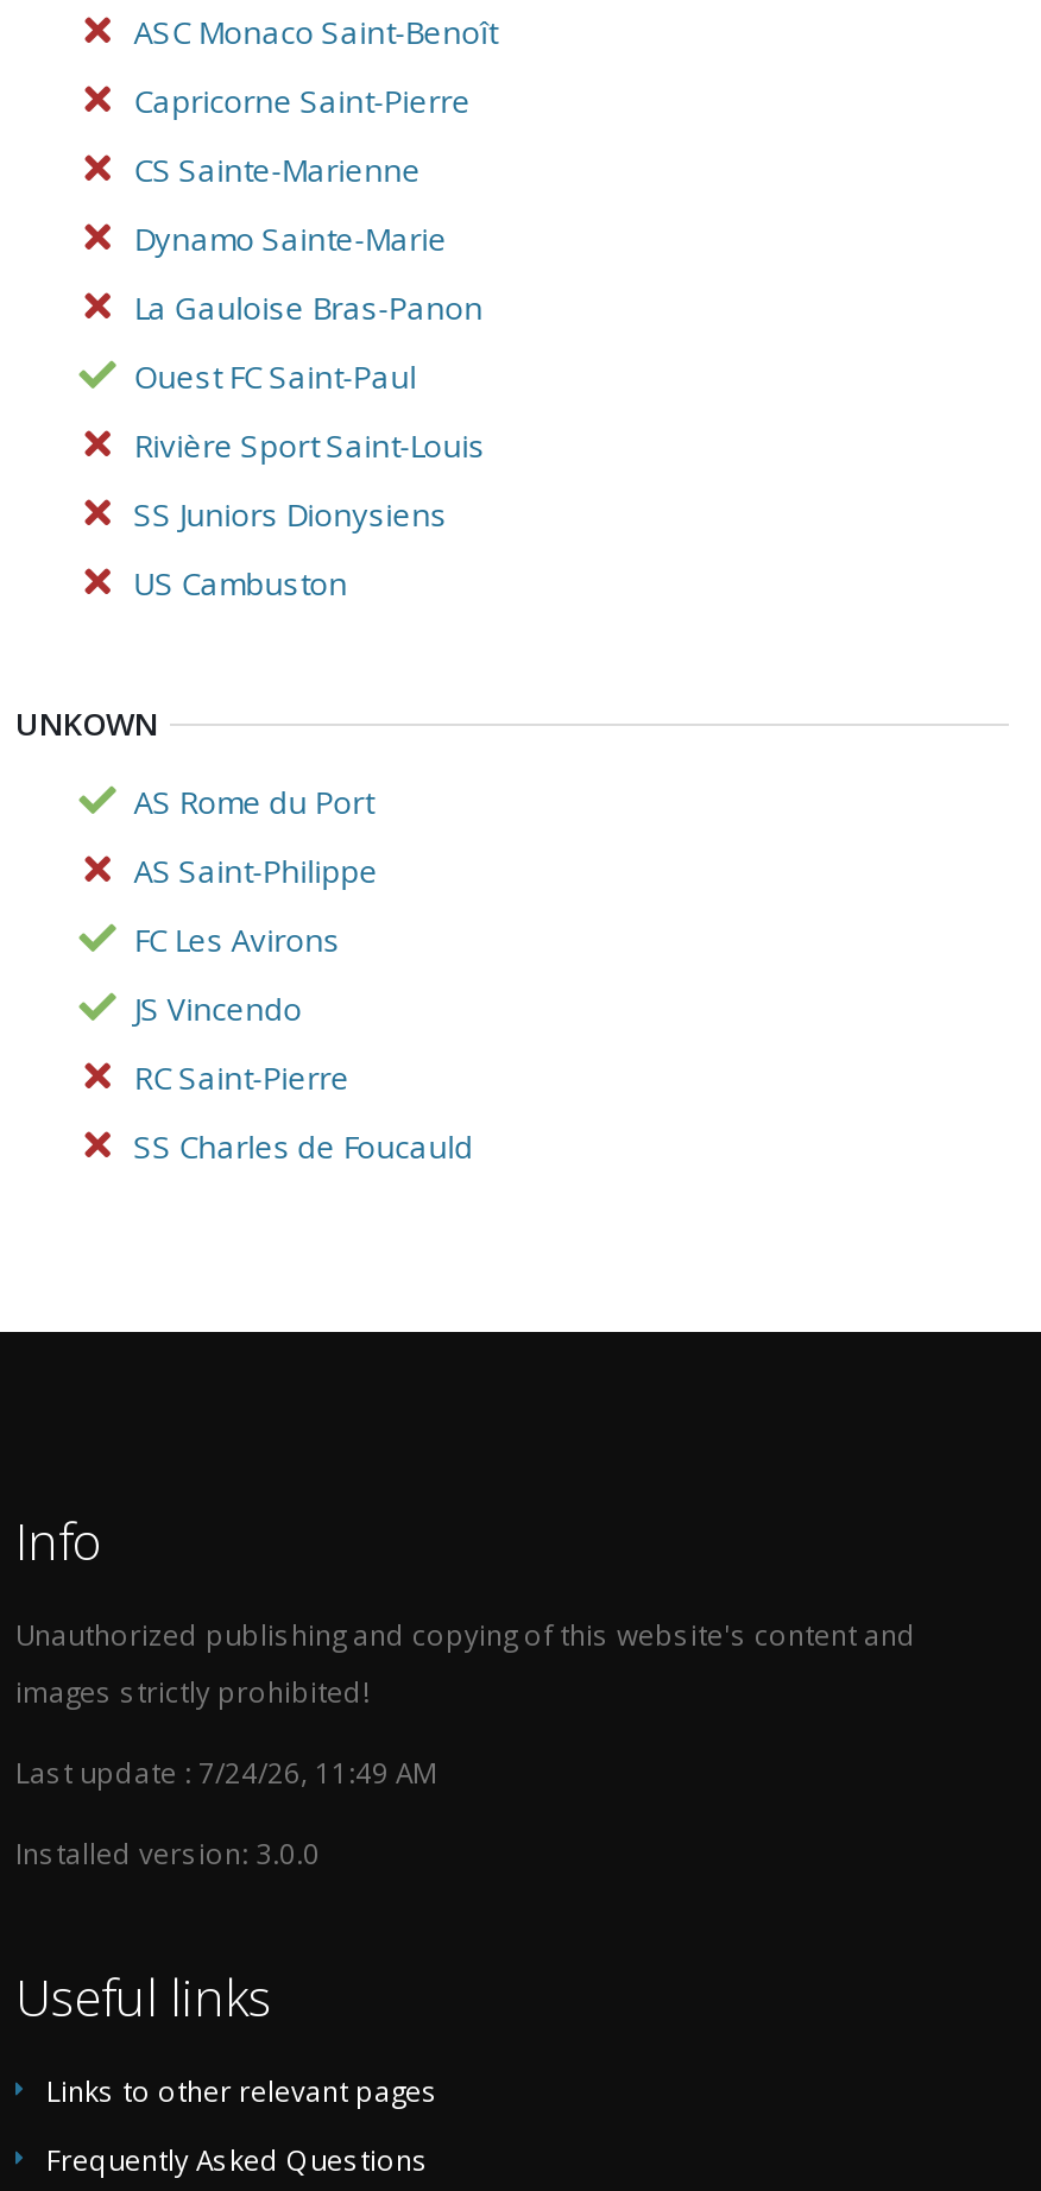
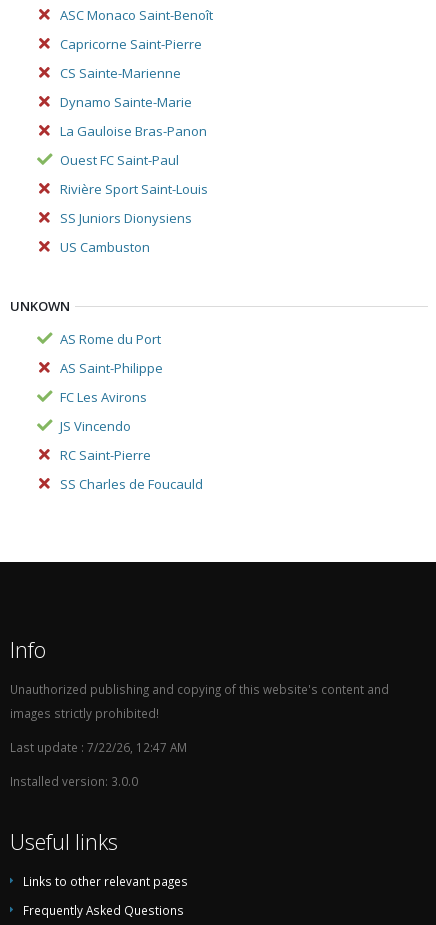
[15,1753,436,1791] Last update : 7/24/26, 11:49 AM -> [10,739,187,755] Last update : 7/22/26, 12:47 AM

